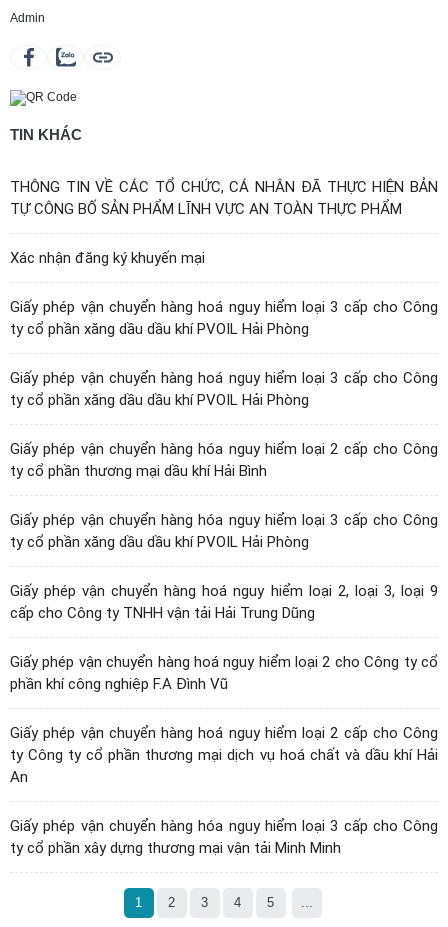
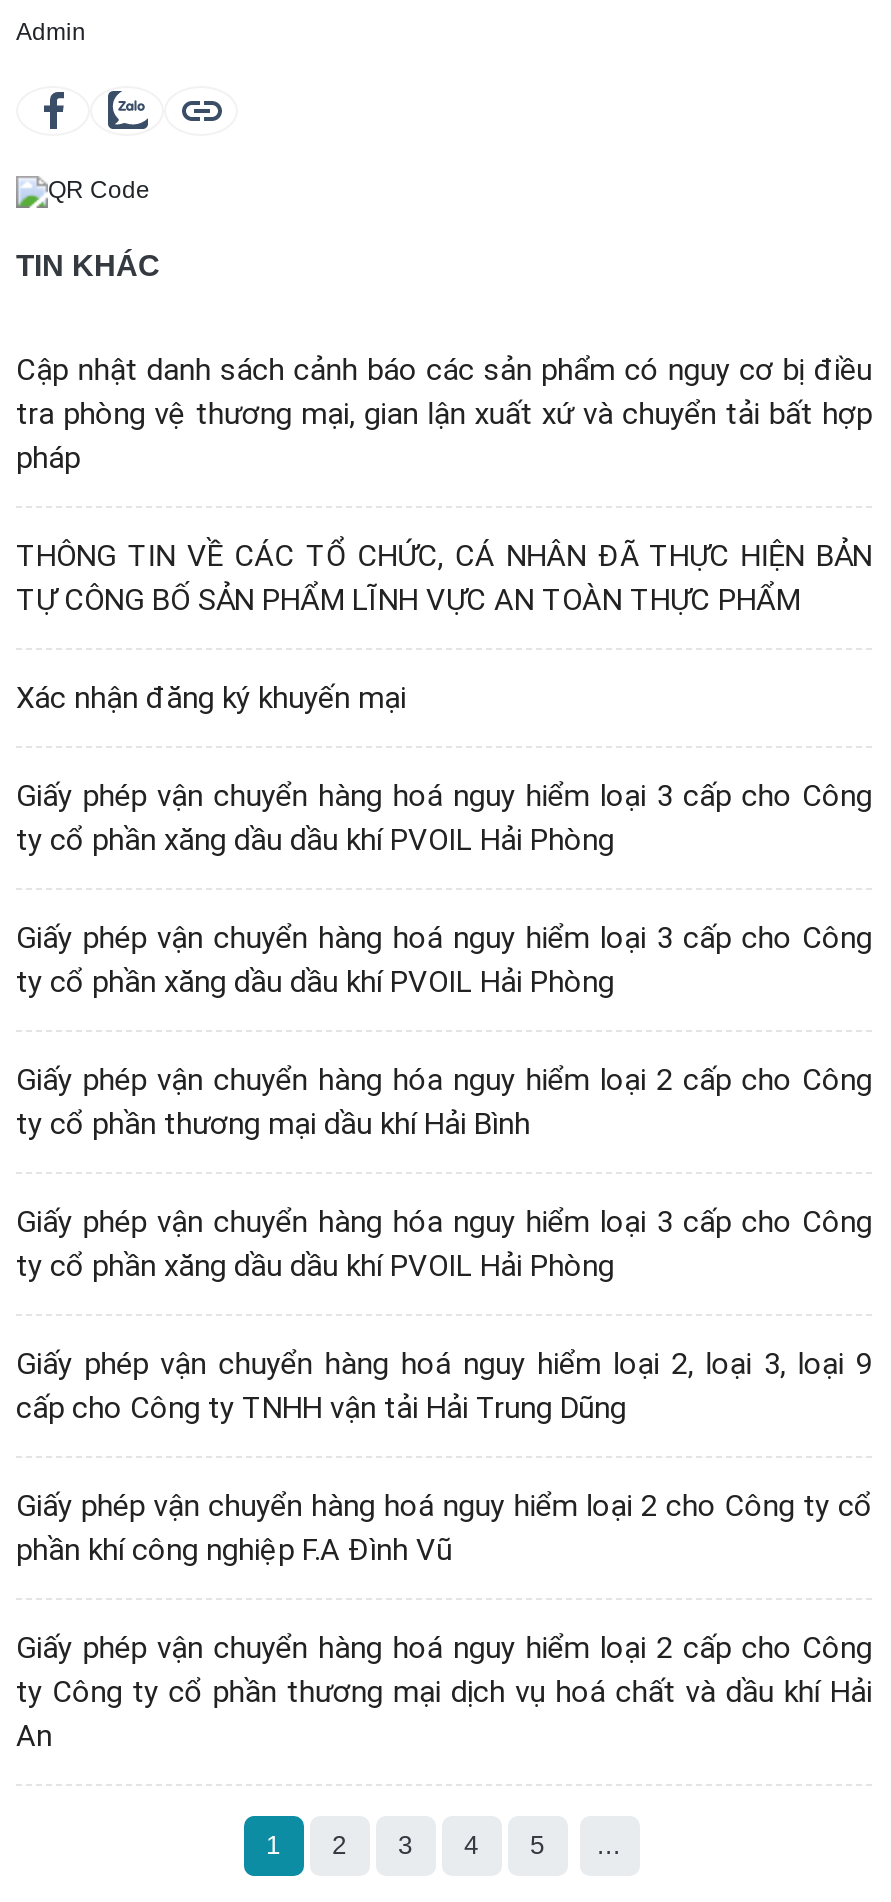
none -> [16,352,872,476] Cập nhật danh sách cảnh báo các sản phẩm có nguy cơ bị điều | tra phòng vệ thương mại, gian lận xuất xứ và chuyển tải bất hợp | pháp
moved [10,178,438,786] -> [16,538,872,1754]: THÔNG TIN VỀ CÁC TỔ CHỨC, CÁ NHÂN ĐÃ THỰC HIỆN BẢN | TỰ CÔNG BỐ SẢN PHẨM LĨNH VỰC AN TOÀN THỰC PHẨM | Xác nhận đăng ký khuyến mại | ... | ty Công ty cổ phần thương mại dịch vụ hoá chất và dầu khí Hải | An
[10,817,438,857] Giấy phép vận chuyển hàng hóa nguy hiểm loại 3 cấp cho Công | ty cổ phần xây dựng thương mại vận tải Minh Minh -> none

